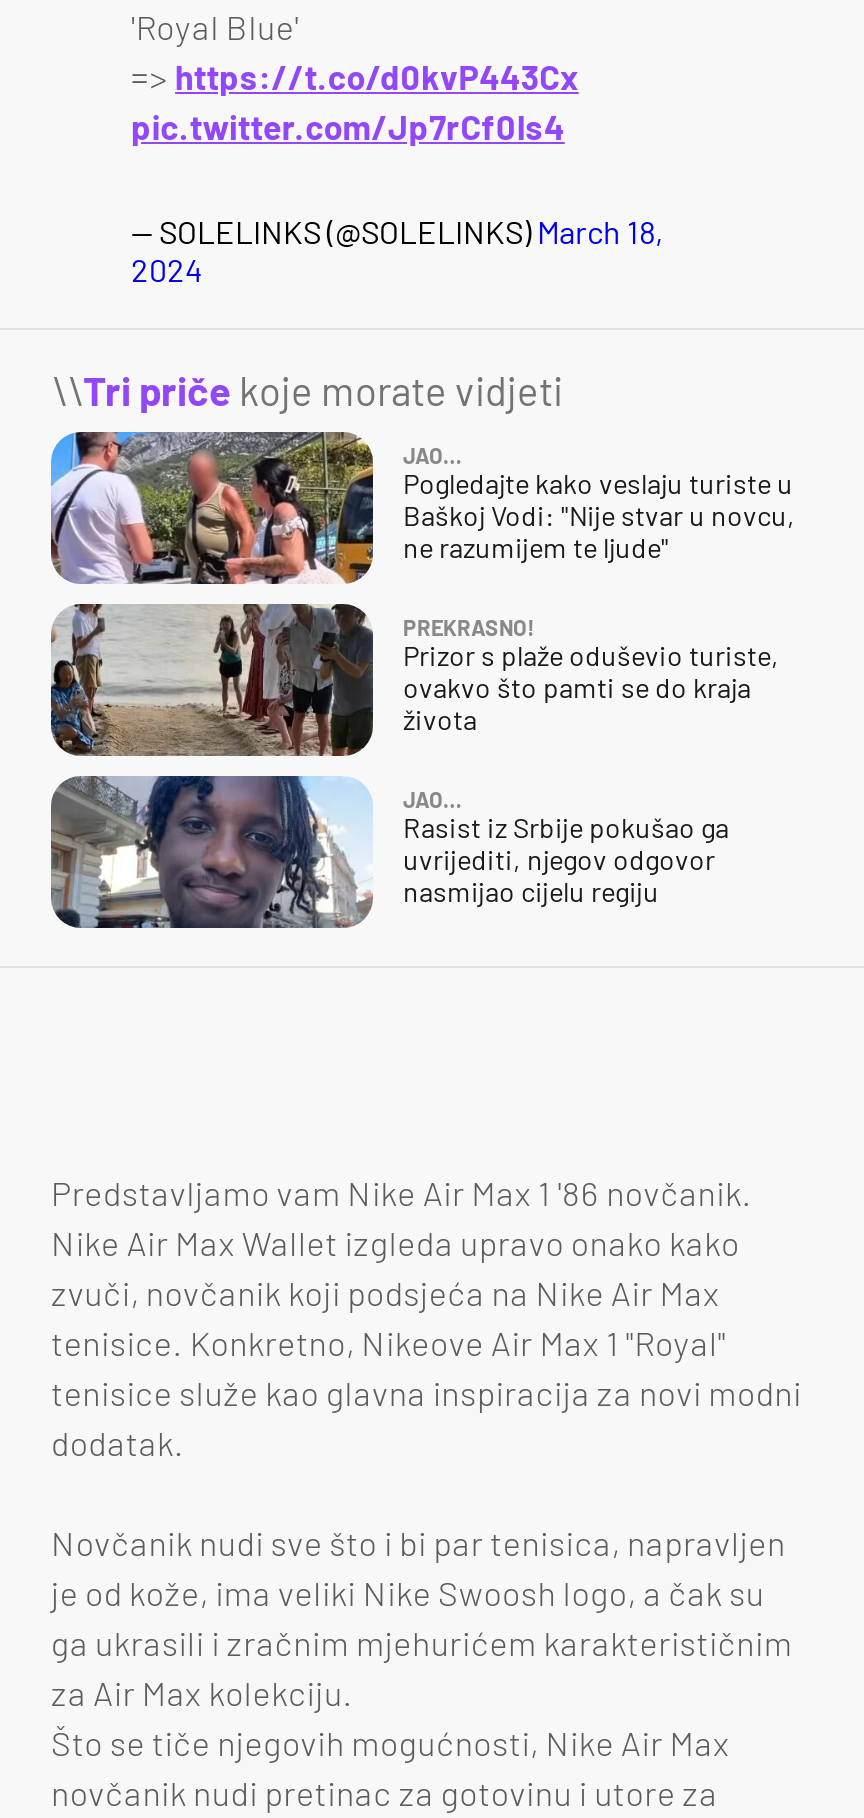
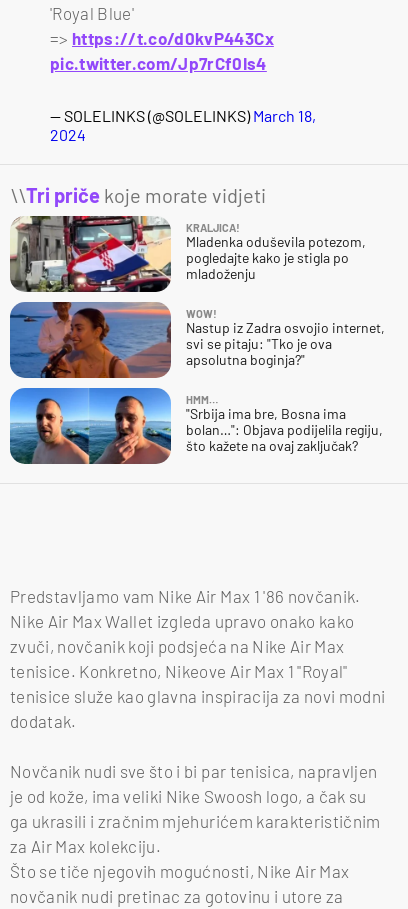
[49,430,795,586] [image] | JAO… | Pogledajte kako veslaju turiste u | Baškoj Vodi: "Nije stvar u novcu, | ne razumijem te ljude" -> [9,215,366,293] [image] | KRALJICA! | Mladenka oduševila potezom, | pogledajte kako je stigla po | mladoženju
[49,602,779,758] [image] | PREKRASNO! | Prizor s plaže oduševio turiste, | ovakvo što pamti se do kraja | života -> [9,301,385,379] [image] | WOW! | Nastup iz Zadra osvojio internet, | svi se pitaju: "Tko je ova | apsolutna boginja?"
[49,774,729,930] [image] | JAO… | Rasist iz Srbije pokušao ga | uvrijediti, njegov odgovor | nasmijao cijelu regiju -> [9,387,383,465] [image] | HMM… | "Srbija ima bre, Bosna ima | bolan…": Objava podijelila regiju, | što kažete na ovaj zaključak?

